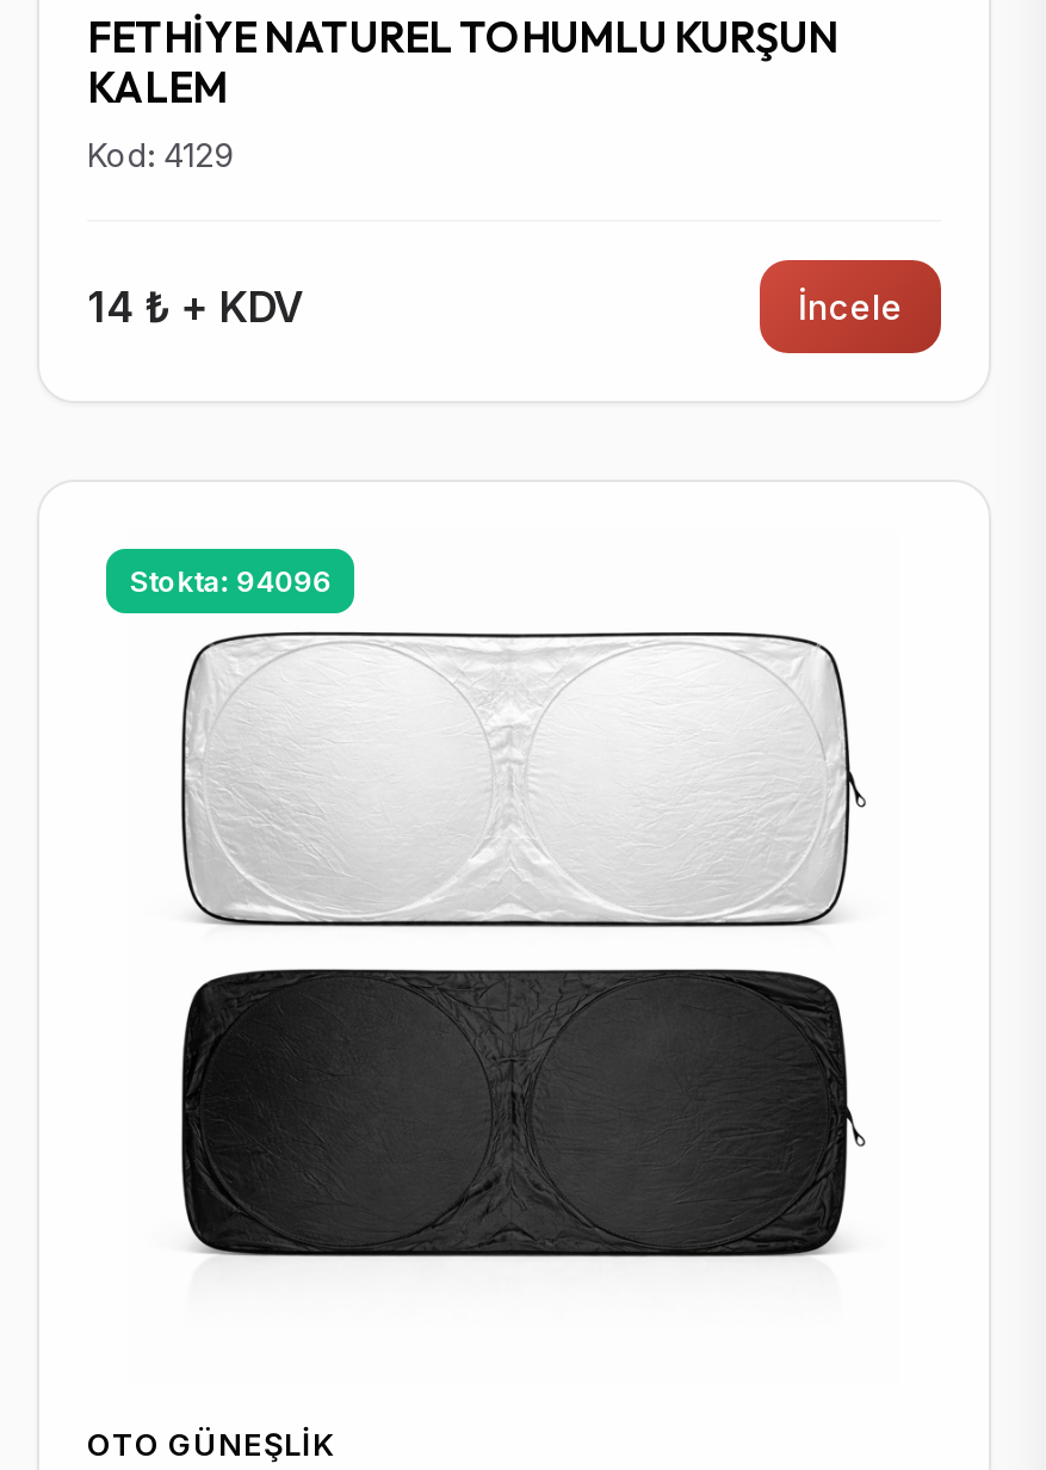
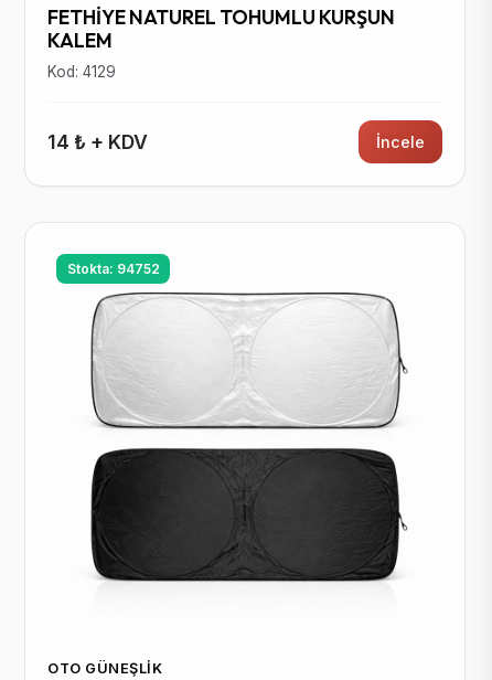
[129,563,332,599] Stokta: 94096 -> [67,261,160,277] Stokta: 94752

